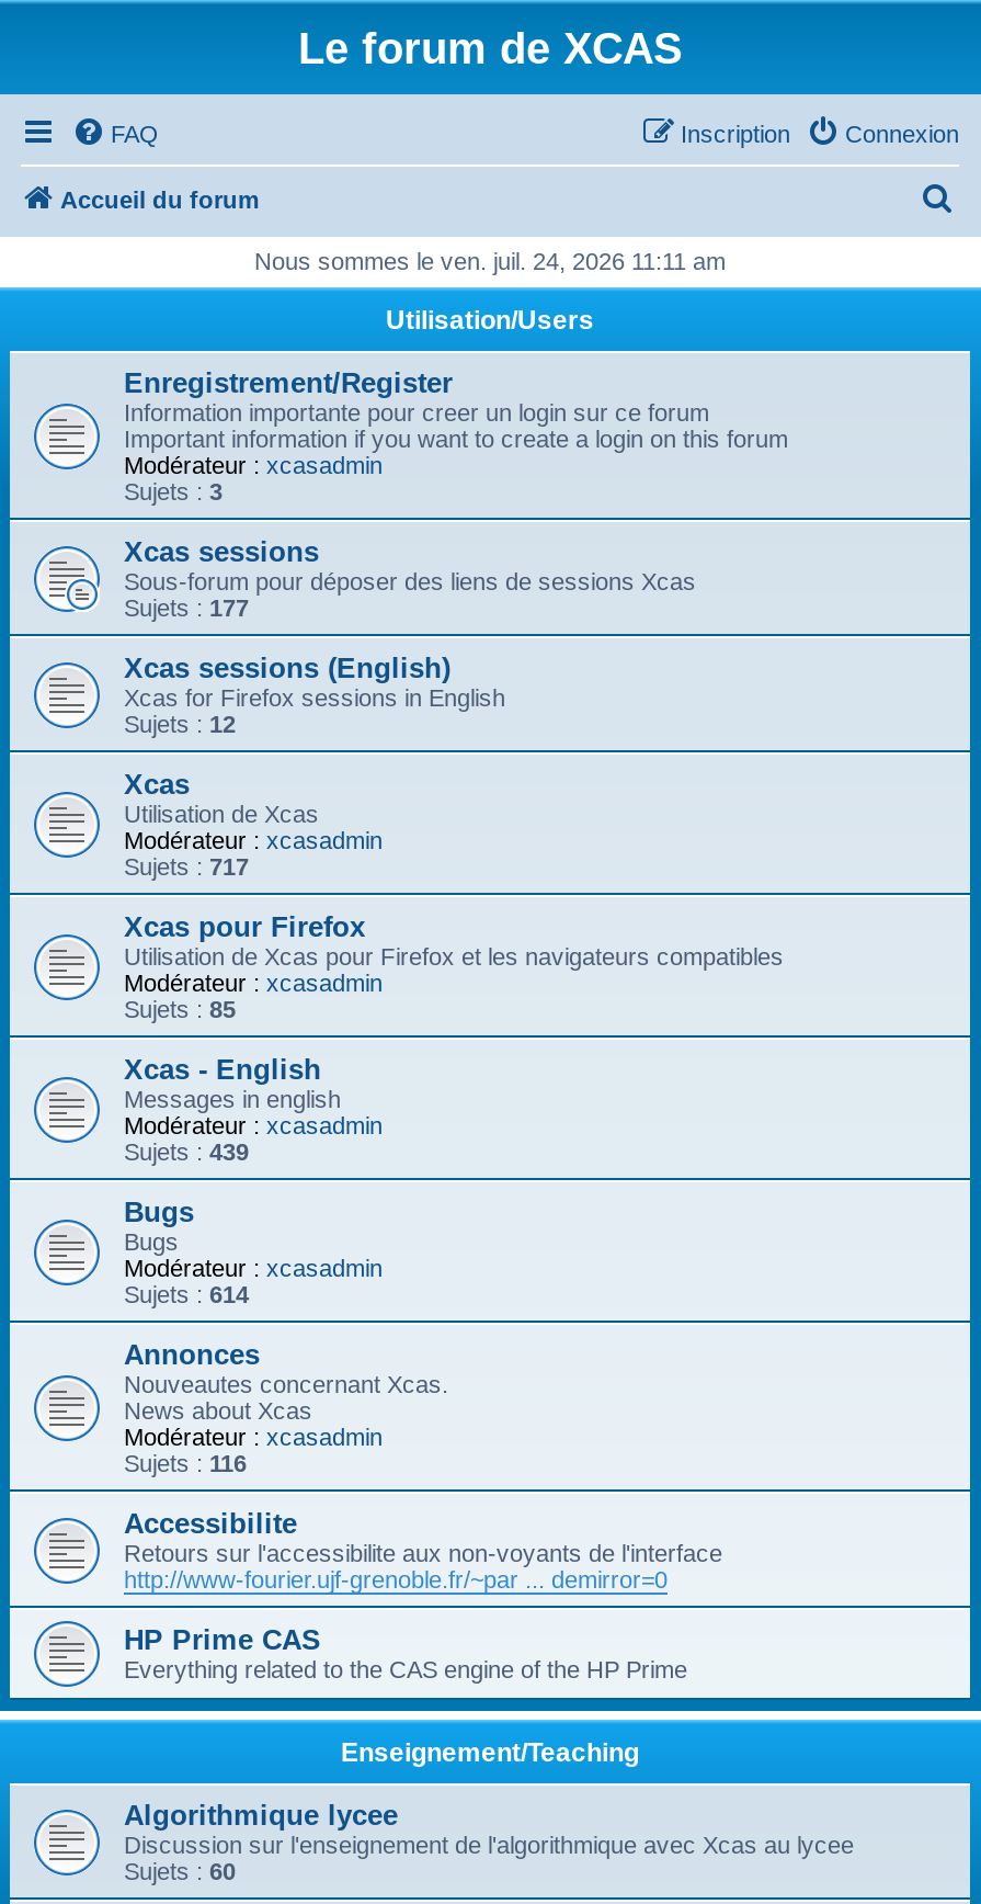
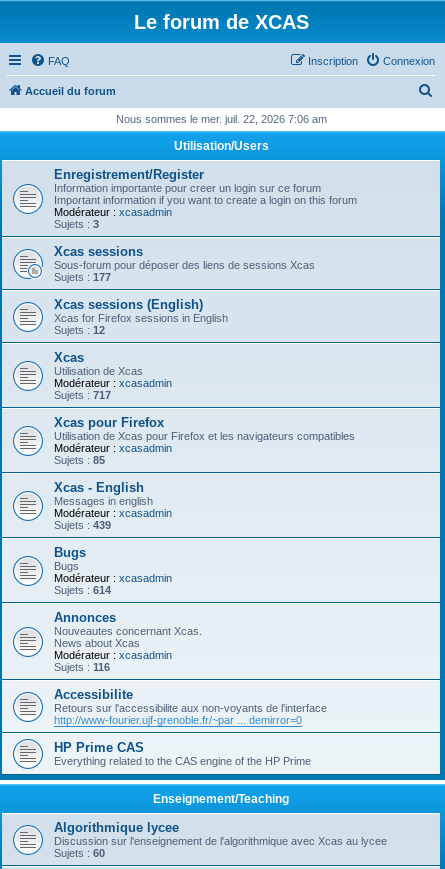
[254,248,726,274] Nous sommes le ven. juil. 24, 2026 11:11 am -> [115,113,326,125] Nous sommes le mer. juil. 22, 2026 7:06 am

